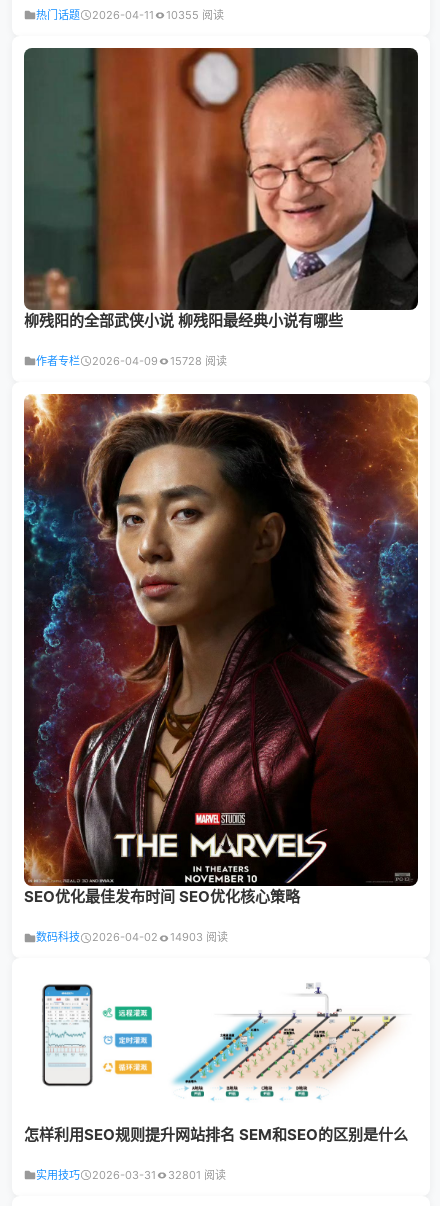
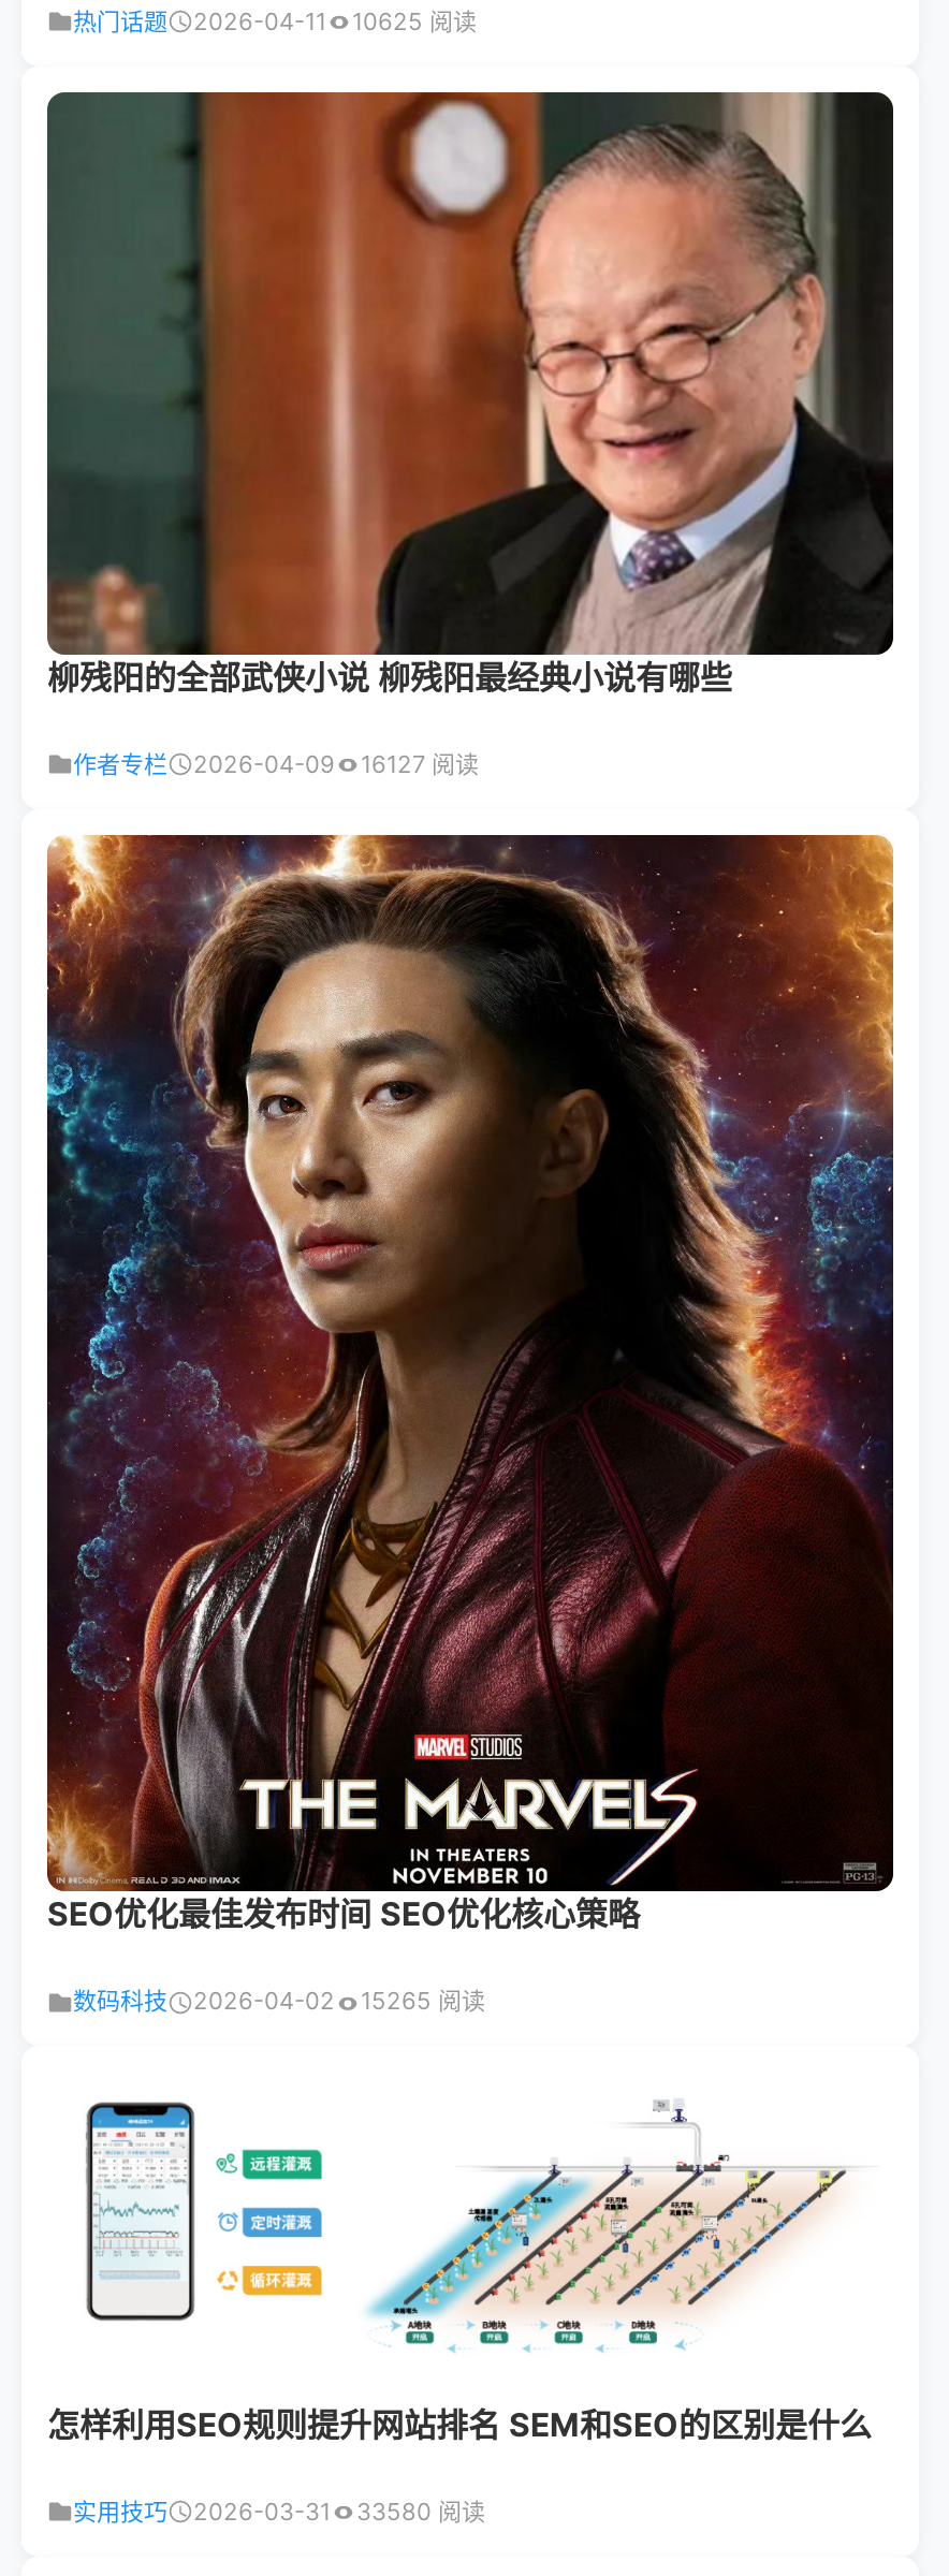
[36,10,224,21] 热门话题 2026-04-11 10355 阅读 -> [73,10,477,33] 热门话题 2026-04-11 10625 阅读
[36,356,227,367] 作者专栏 2026-04-09 15728 阅读 -> [73,753,479,777] 作者专栏 2026-04-09 16127 阅读
[36,932,228,943] 数码科技 2026-04-02 14903 阅读 -> [73,1991,485,2014] 数码科技 2026-04-02 15265 阅读
[36,1170,226,1181] 实用技巧 2026-03-31 32801 阅读 -> [73,2500,485,2524] 实用技巧 2026-03-31 33580 阅读

